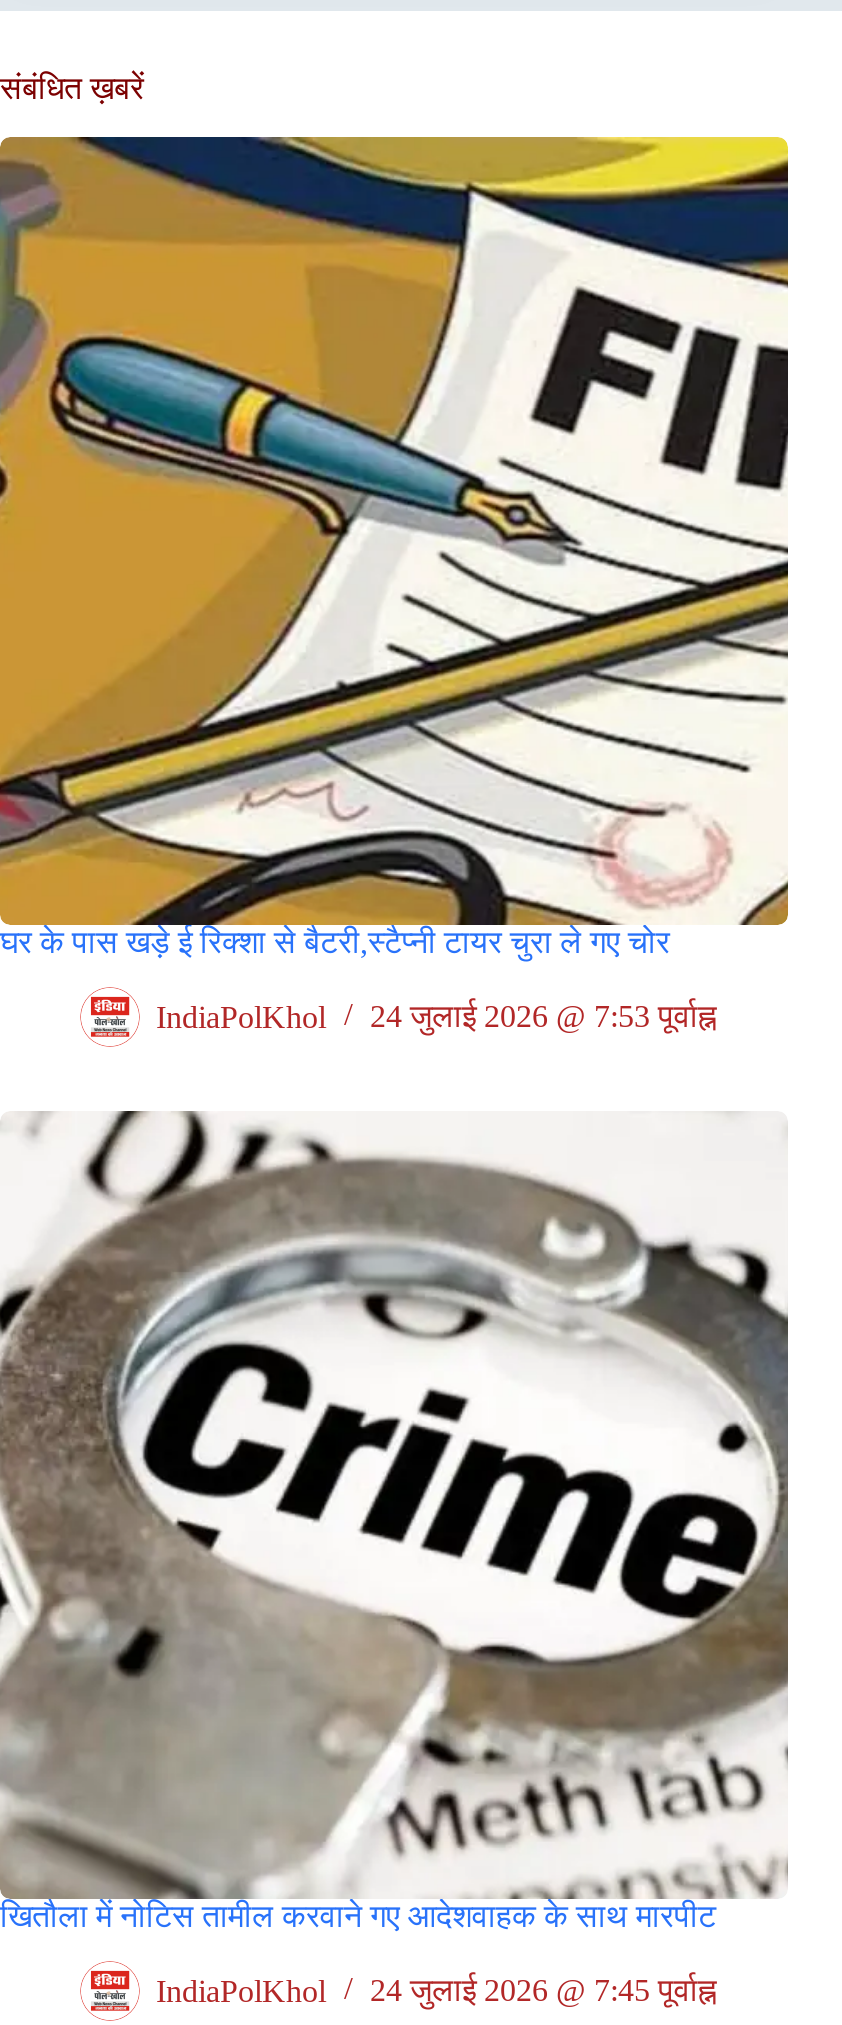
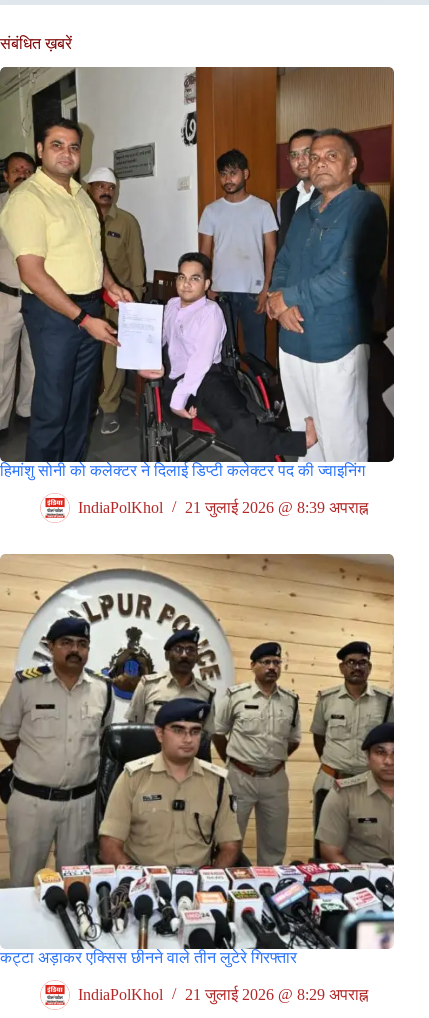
[0,135,790,958] [image] | घर के पास खड़े ई रिक्शा से बैटरी,स्टैप्नी टायर चुरा ले गए चोर -> [0,66,395,479] [image] | हिमांशु सोनी को कलेक्टर ने दिलाई डिप्टी कलेक्टर पद की ज्वाइनिंग
[156,999,716,1033] IndiaPolKhol 24 जुलाई 2026 @ 7:53 पूर्वाह्न -> [78,499,368,516] IndiaPolKhol 21 जुलाई 2026 @ 8:39 अपराह्न
[0,1109,790,1932] [image] | खितौला में नोटिस तामील करवाने गए आदेशवाहक के साथ मारपीट -> [0,553,395,966] [image] | कट्टा अड़ाकर एक्सिस छीनने वाले तीन लुटेरे गिरफ्तार
[156,1973,716,2007] IndiaPolKhol 24 जुलाई 2026 @ 7:45 पूर्वाह्न -> [78,986,368,1003] IndiaPolKhol 21 जुलाई 2026 @ 8:29 अपराह्न

